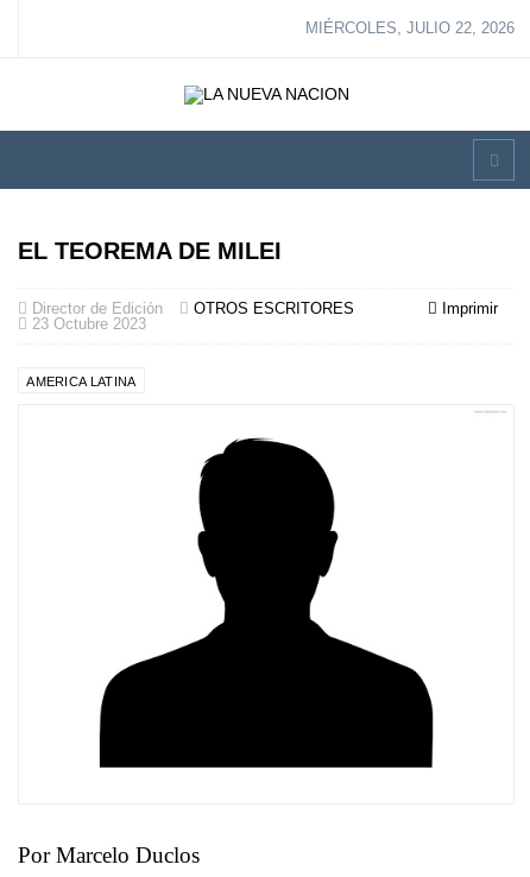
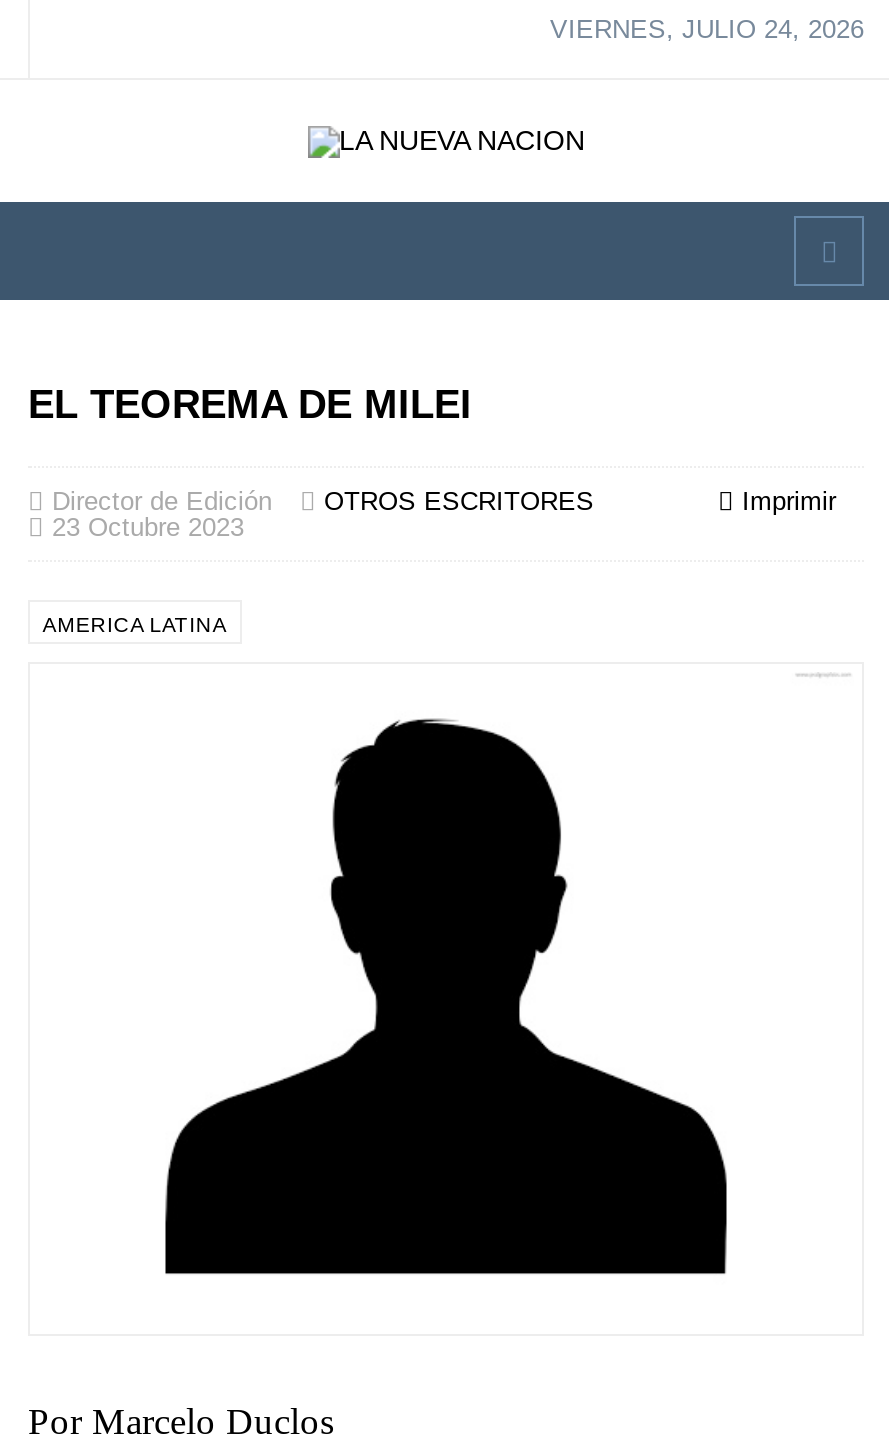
[305,19,515,37] MIÉRCOLES, JULIO 22, 2026 -> [550,14,864,44] VIERNES, JULIO 24, 2026

